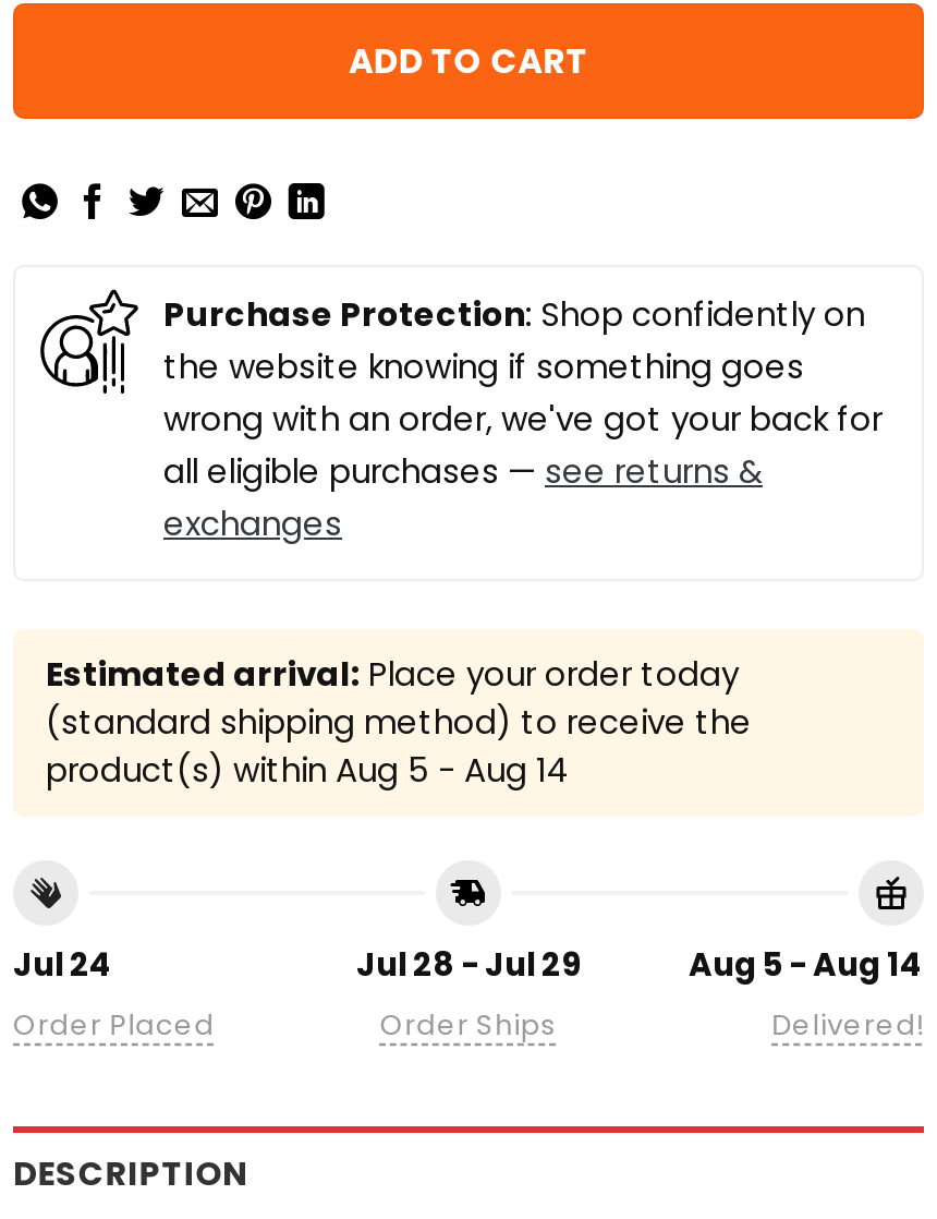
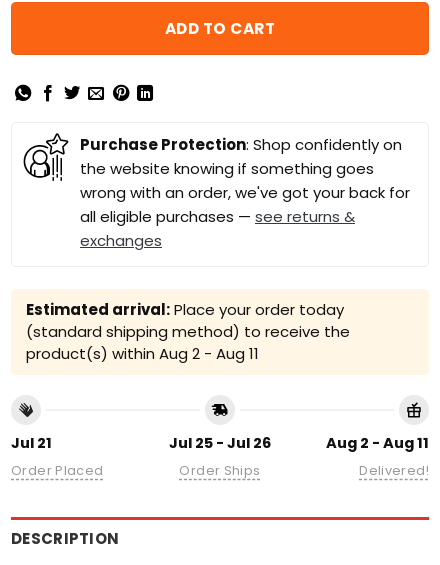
[46,747,569,792] product(s) within Aug 5 - Aug 14 -> [26,343,259,364] product(s) within Aug 2 - Aug 11
[13,944,113,987] Jul 24 -> [11,433,52,453] Jul 21
[356,944,581,987] Jul 28 - Jul 29 -> [169,433,271,453] Jul 25 - Jul 26
[689,944,924,987] Aug 5 - Aug 14 -> [326,433,429,453] Aug 2 - Aug 11

